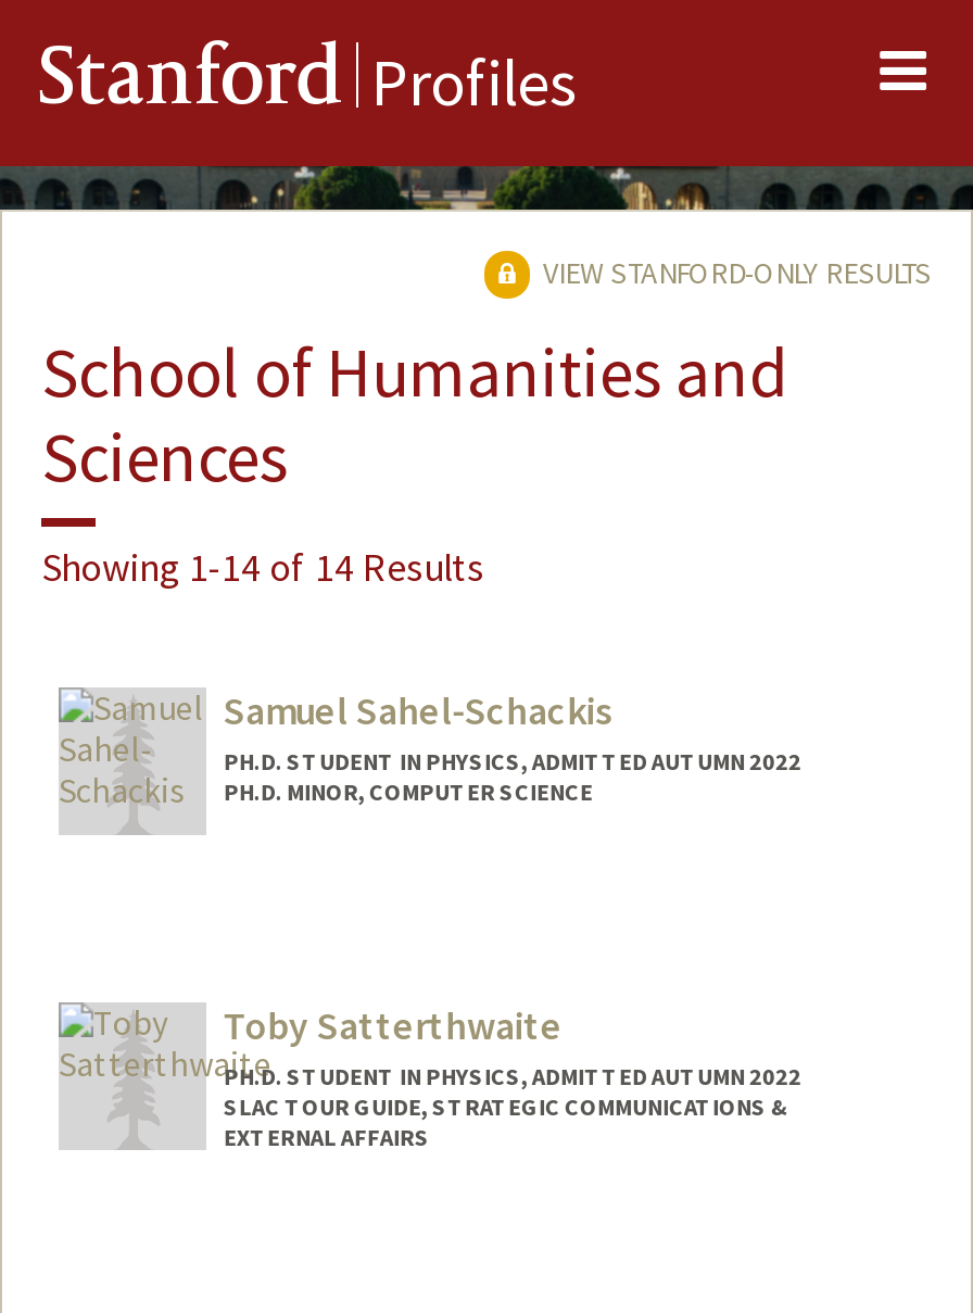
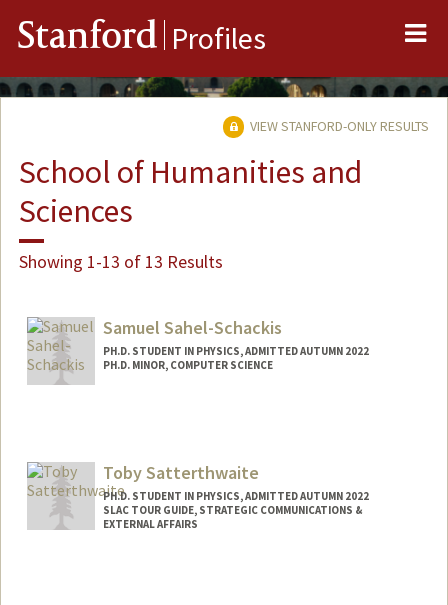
[41,541,484,591] Showing 1-14 of 14 Results -> [19,250,223,273] Showing 1-13 of 13 Results

